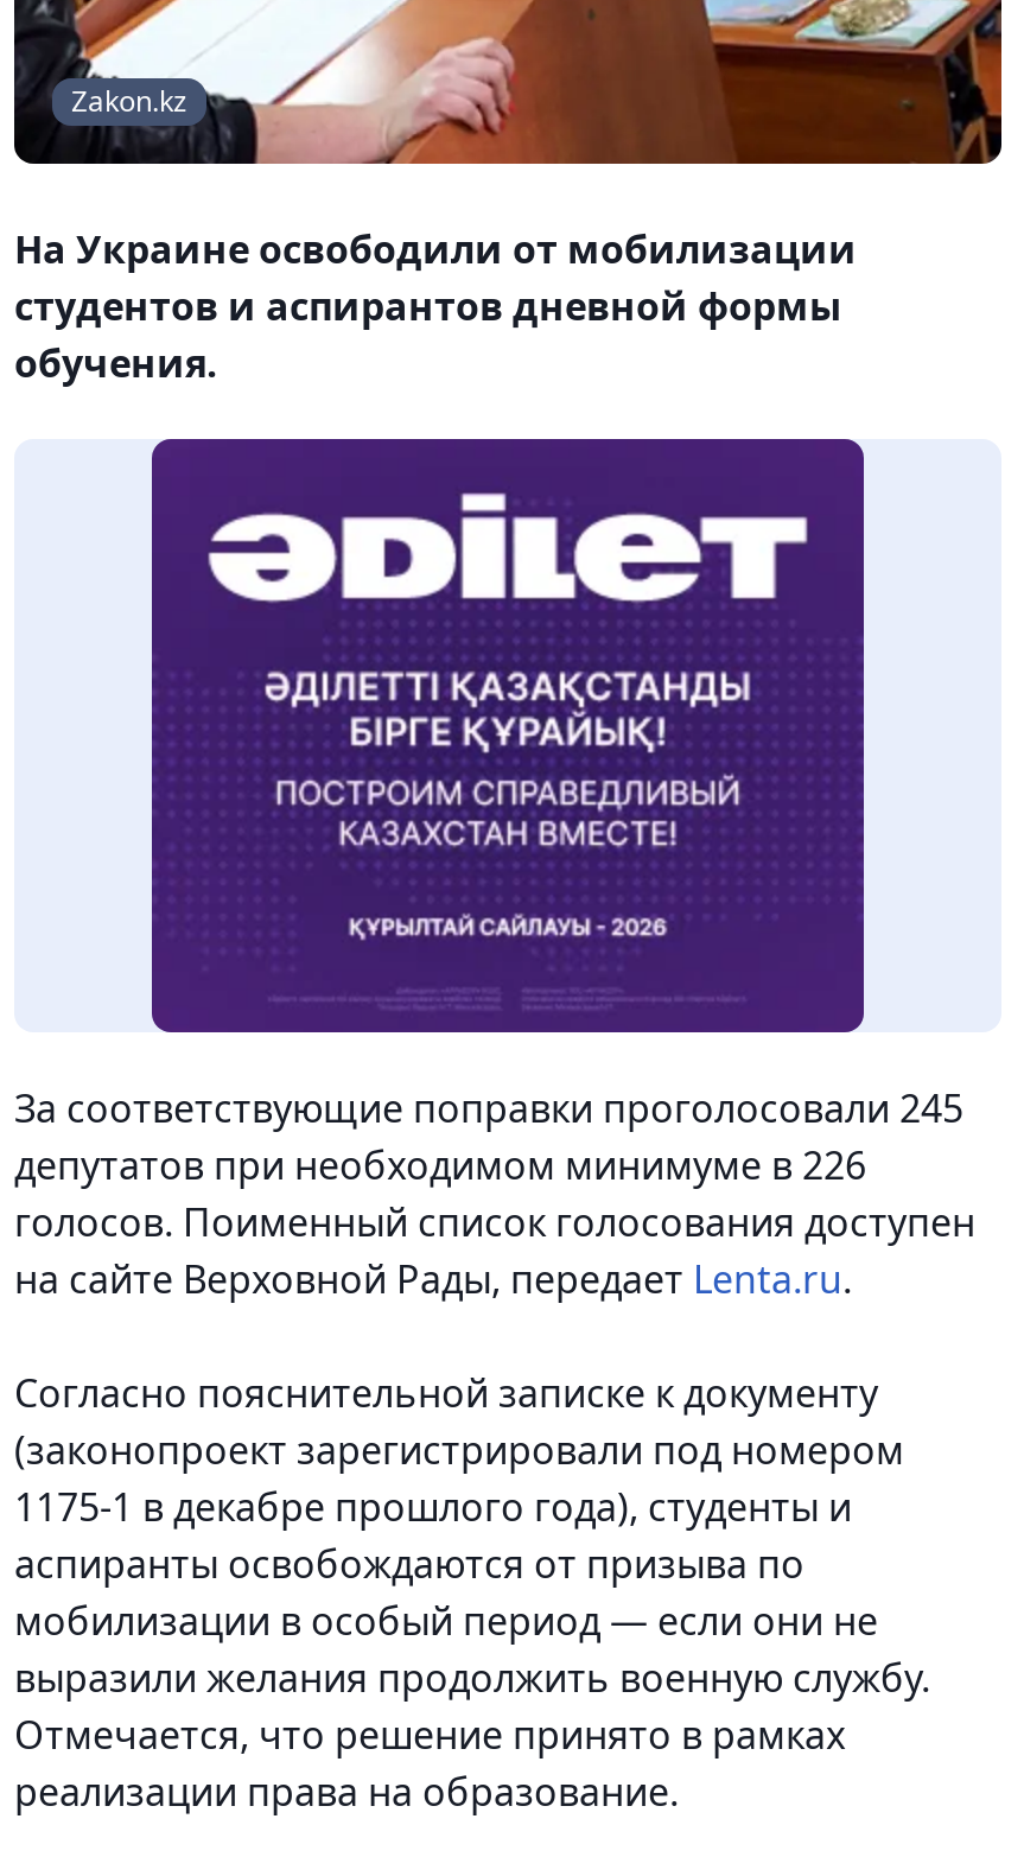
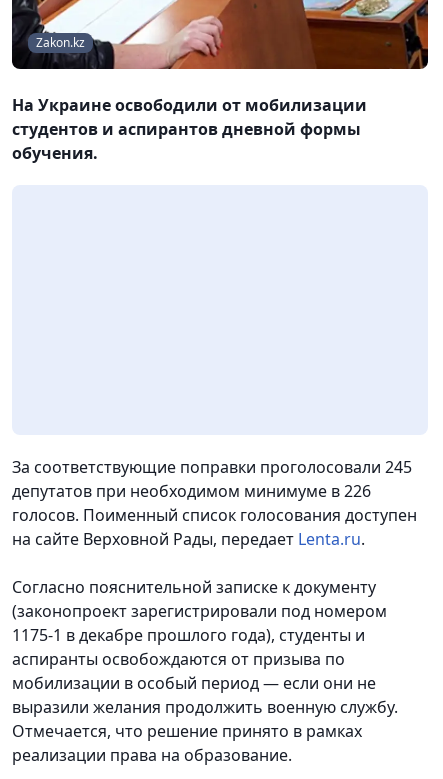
[150,437,866,1035] [image] -> none

